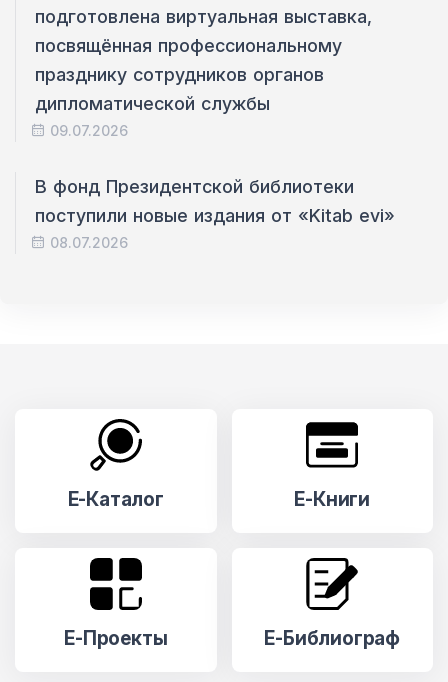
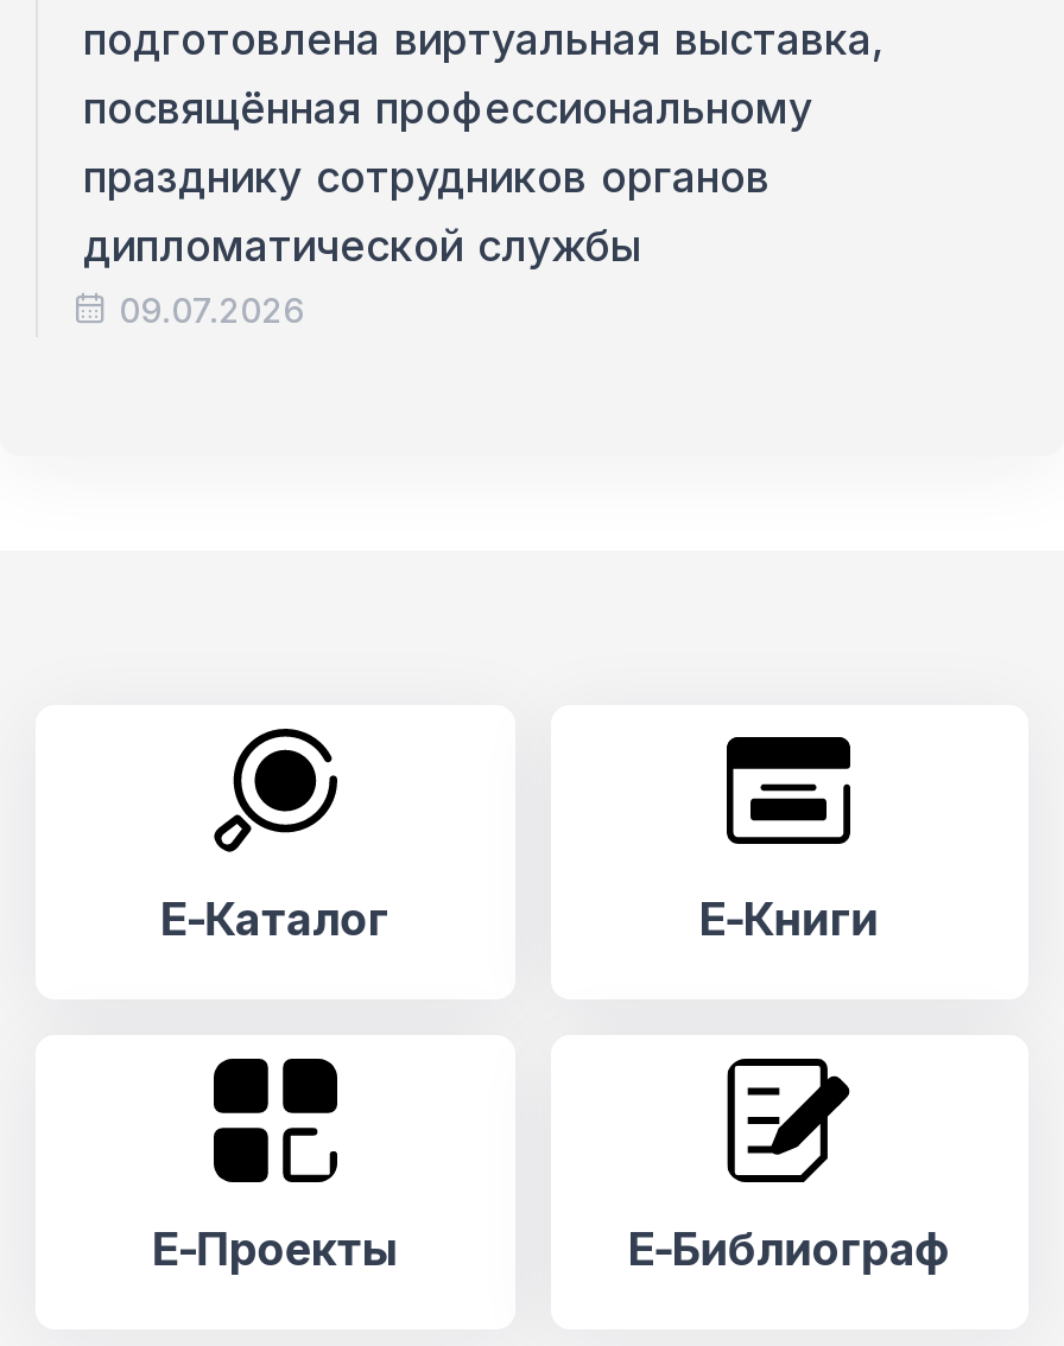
[35,176,395,251] В фонд Президентской библиотеки | поступили новые издания от «Kitab evi» | 08.07.2026 -> none

